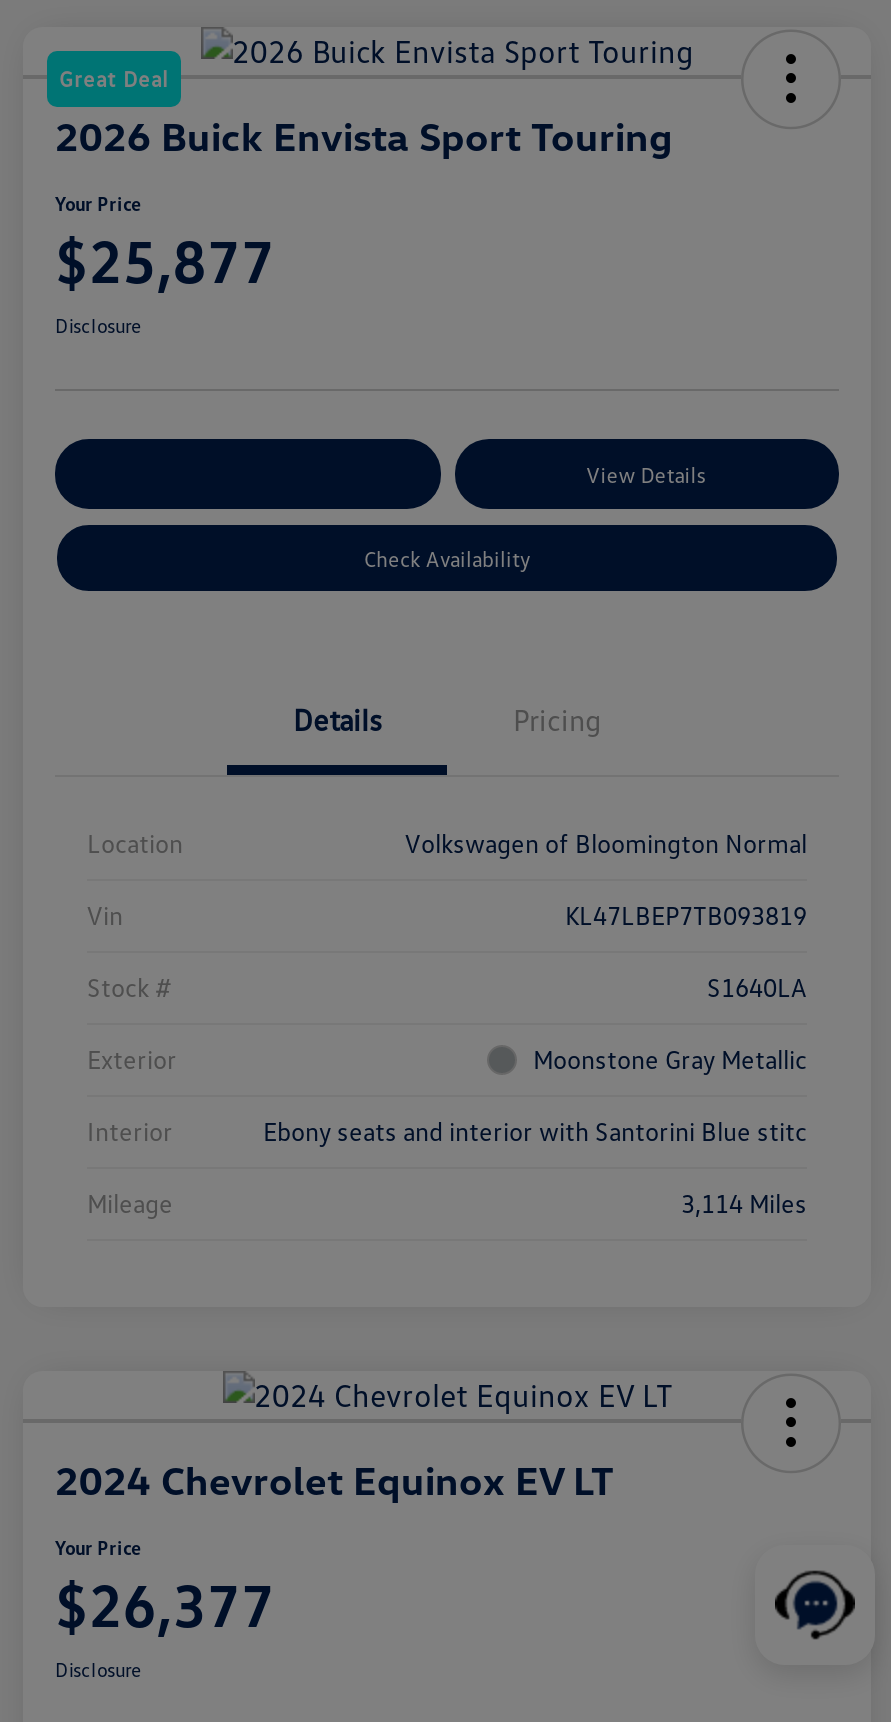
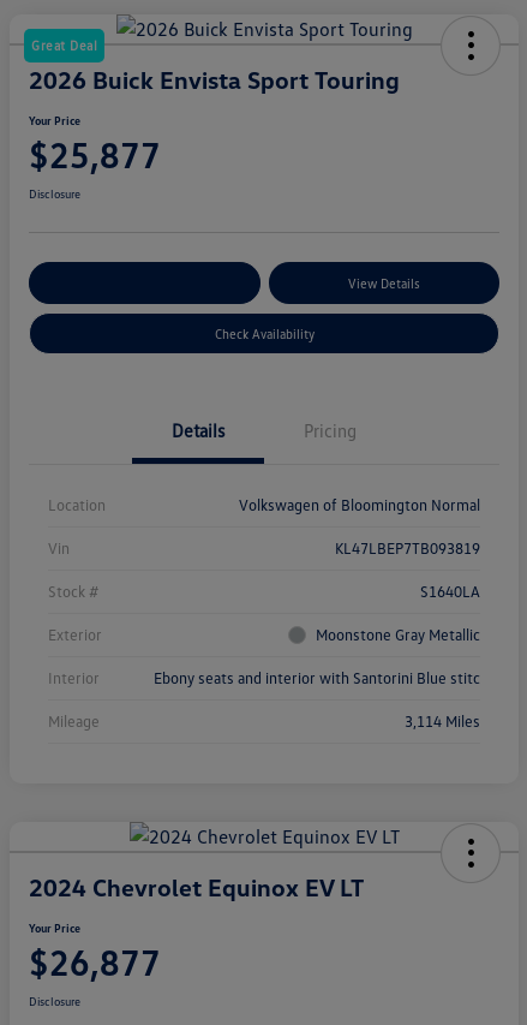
[55,1567,275,1641] $26,377 -> [29,940,161,984] $26,877
[773,1569,857,1641] [image] -> none

